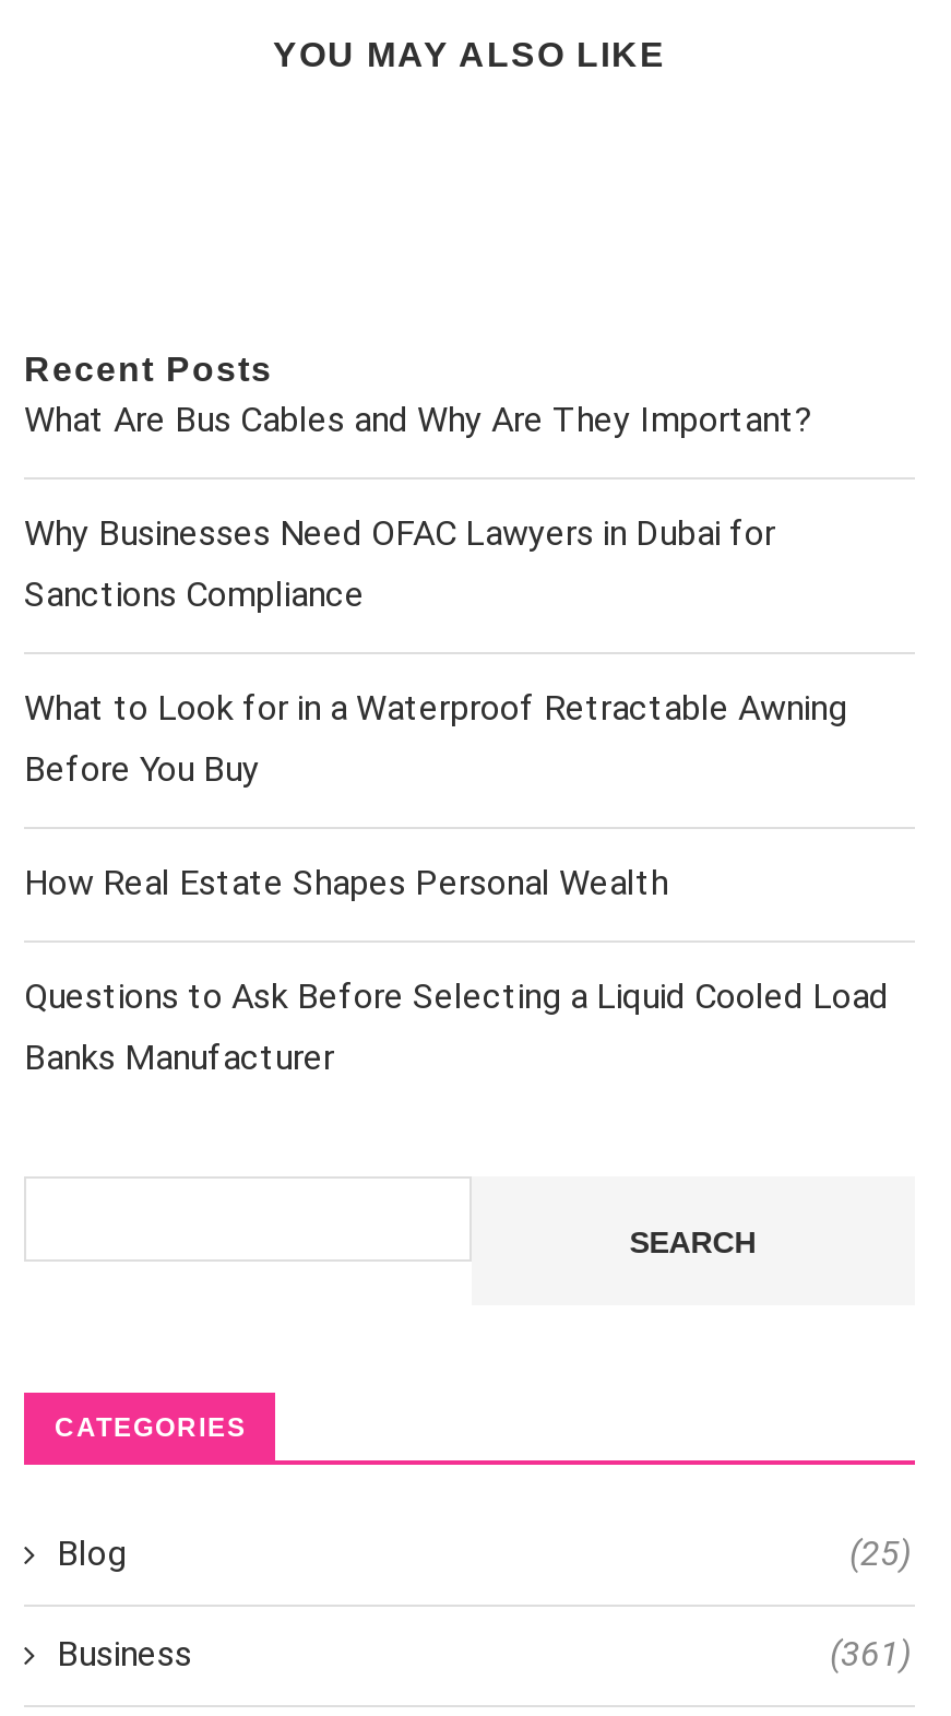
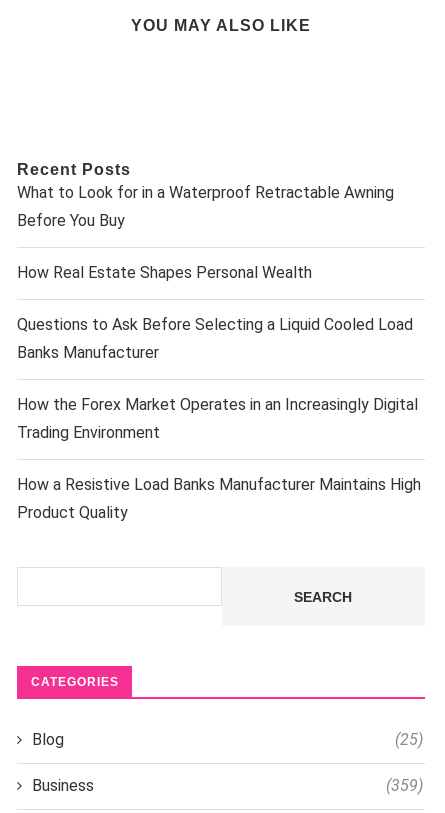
[24,399,812,615] What Are Bus Cables and Why Are They Important? | Why Businesses Need OFAC Lawyers in Dubai for | Sanctions Compliance -> none
moved [24,687,889,1078] -> [17,183,413,362]: What to Look for in a Waterproof Retractable Awning | Before You Buy | How Real Estate Shapes Personal Wealth | Questions to Ask Before Selecting a Liquid Cooled Load | Banks Manufacturer
none -> [17,395,421,522] How the Forex Market Operates in an Increasingly Digital | Trading Environment | How a Resistive Load Banks Manufacturer Maintains High | Product Quality
[830,1633,911,1674] (361) -> [386,776,423,795] (359)

